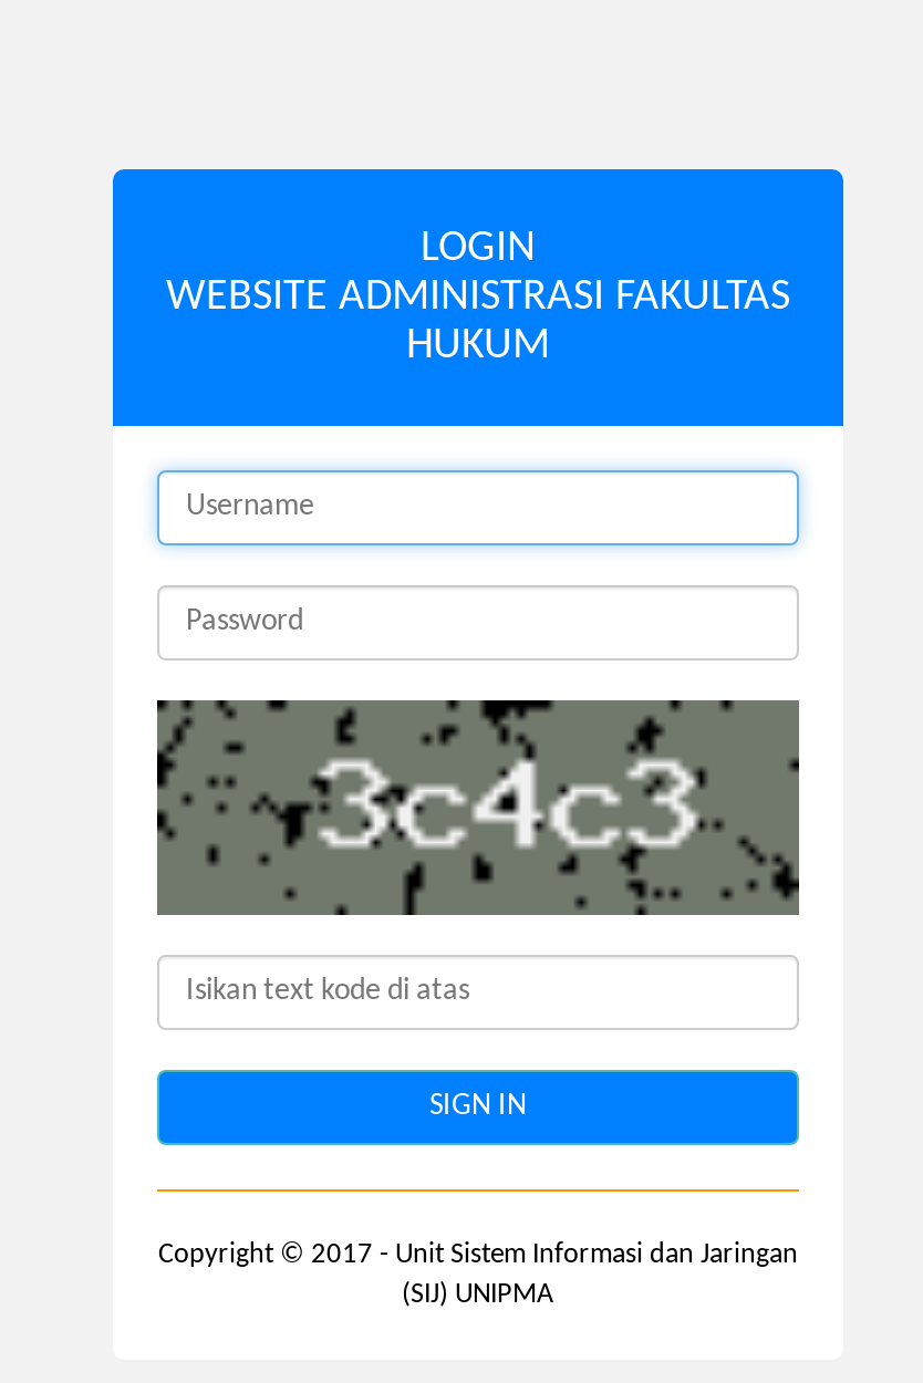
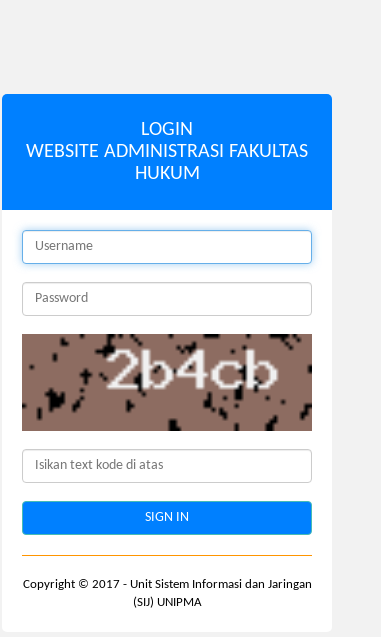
[155,698,801,917] [image] -> [21,333,313,432] [image]

